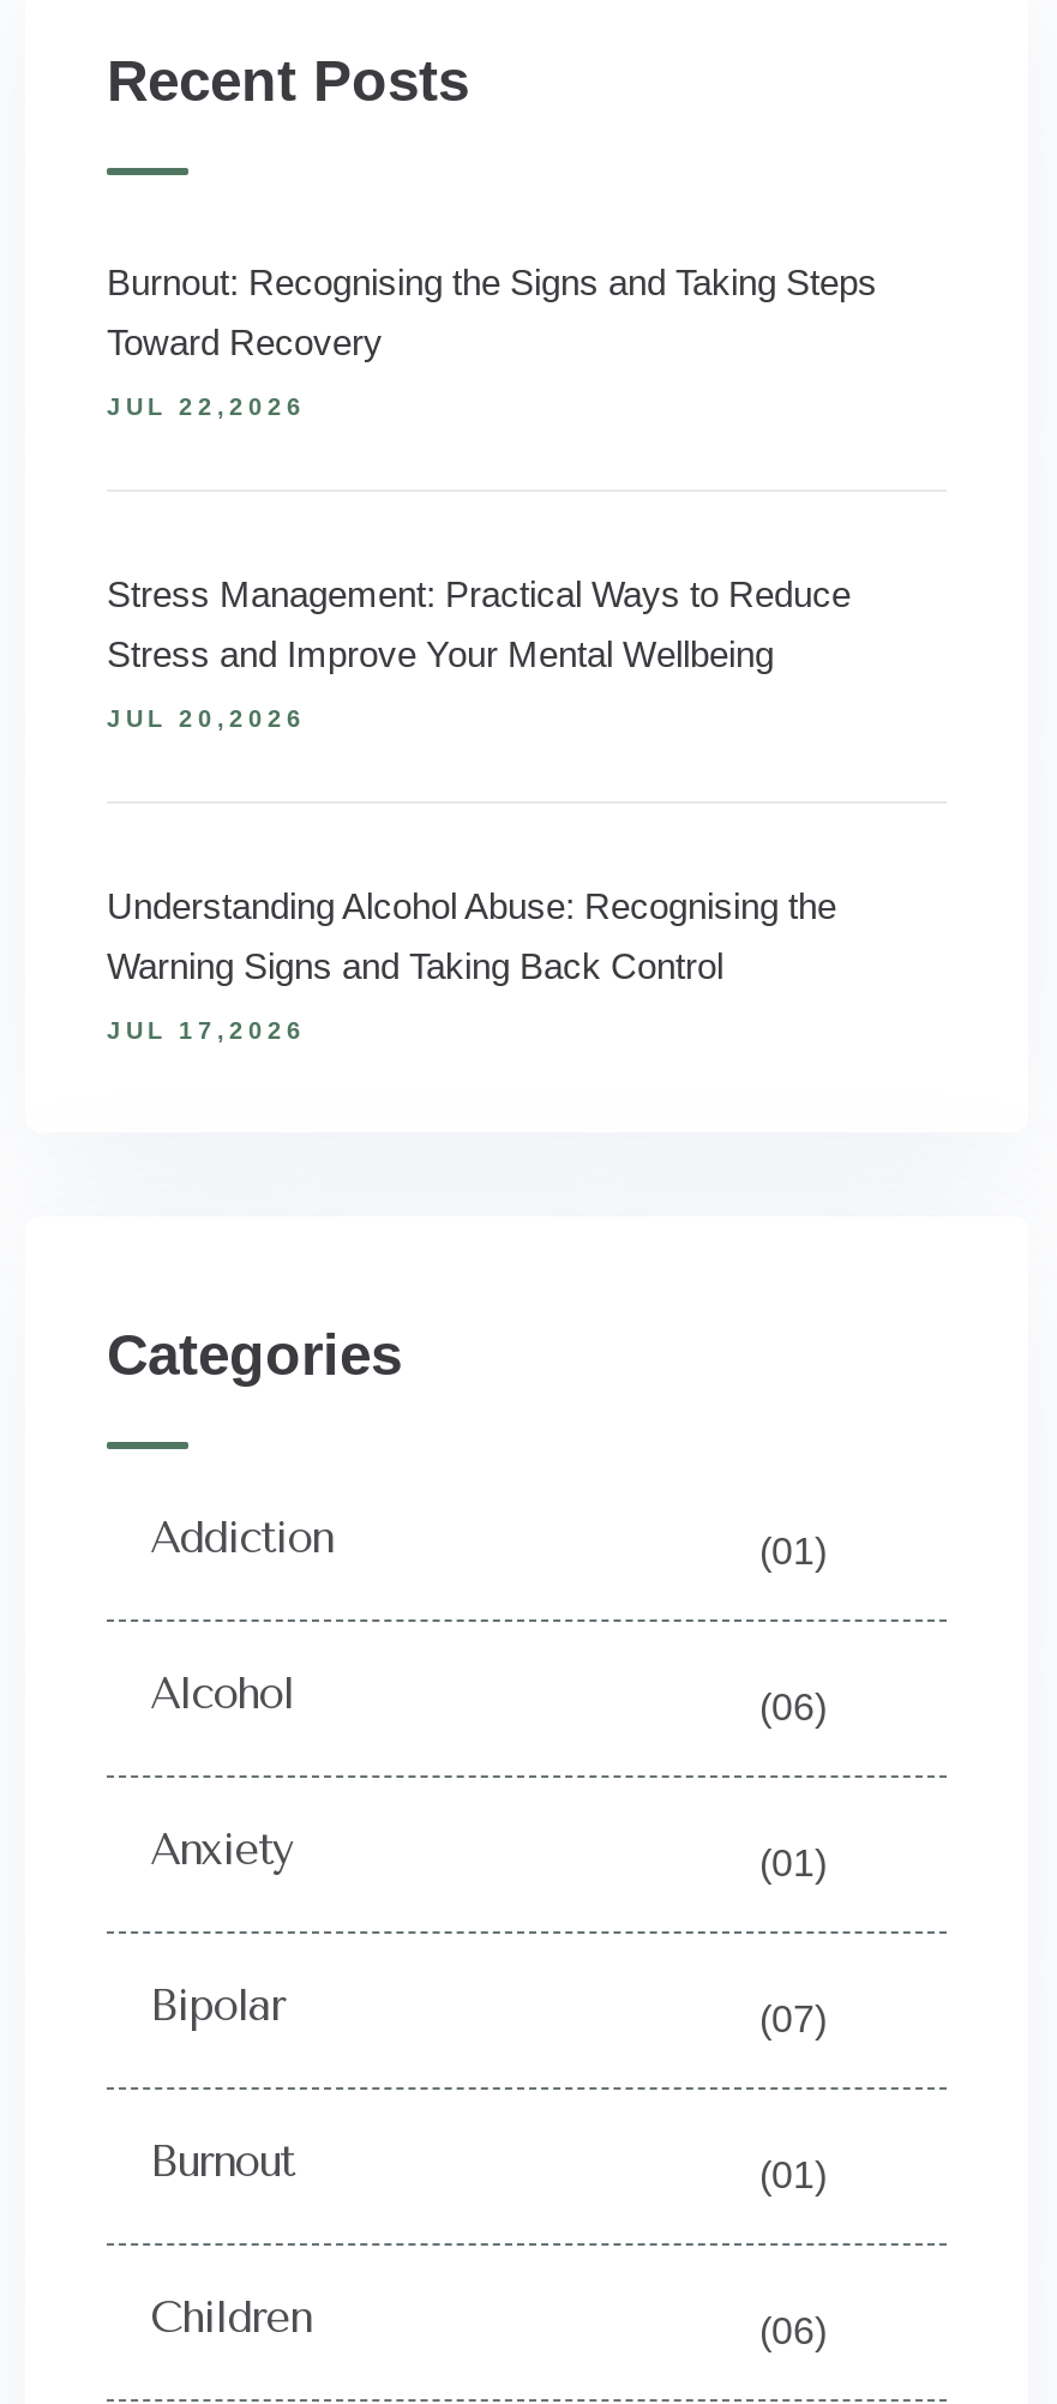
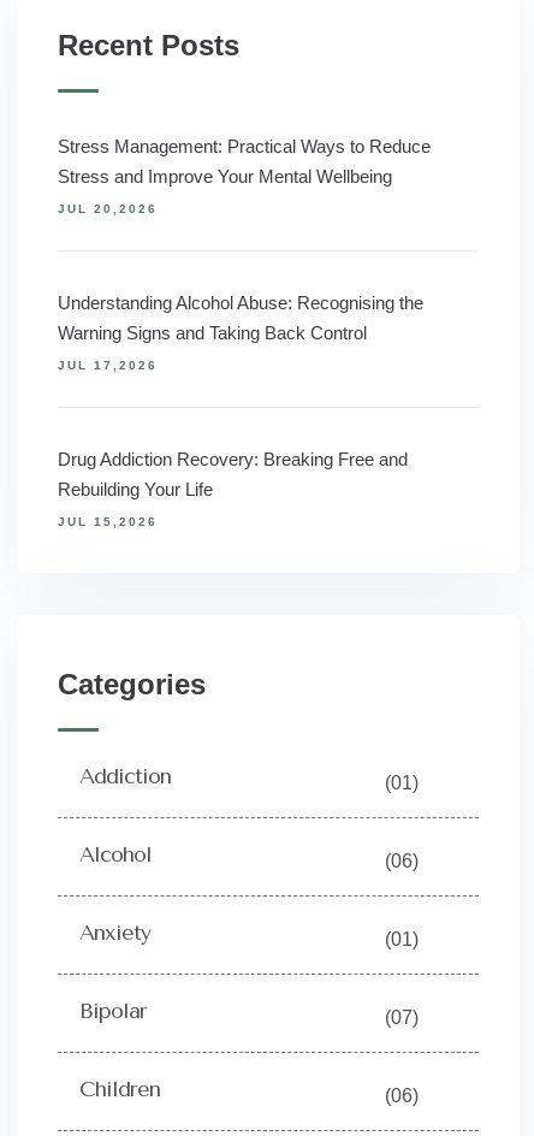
[107,262,877,420] Burnout: Recognising the Signs and Taking Steps | Toward Recovery | JUL 22,2026 -> none
moved [107,573,851,1044] -> [58,136,431,372]: Stress Management: Practical Ways to Reduce | Stress and Improve Your Mental Wellbeing | JUL 20,2026 | Understanding Alcohol Abuse: Recognising the | Warning Signs and Taking Back Control | JUL 17,2026
none -> [58,449,408,528] Drug Addiction Recovery: Breaking Free and | Rebuilding Your Life | JUL 15,2026
[150,2135,827,2195] Burnout | (01) -> none

